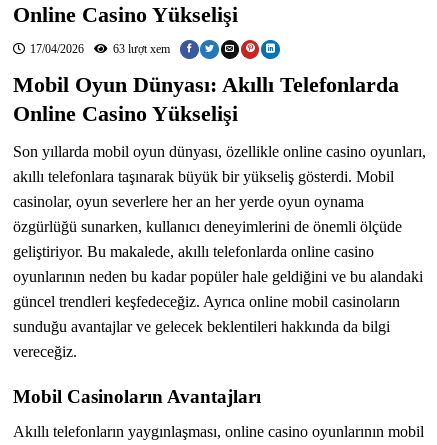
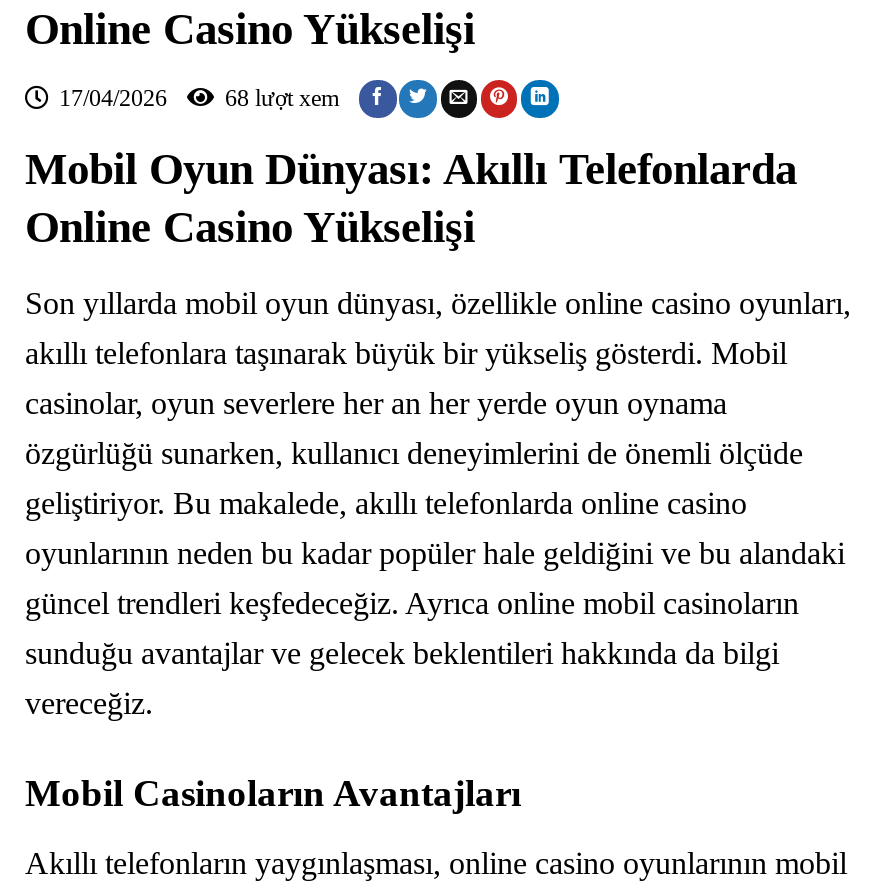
[113,42,170,56] 63 lượt xem -> [225,84,339,112] 68 lượt xem

